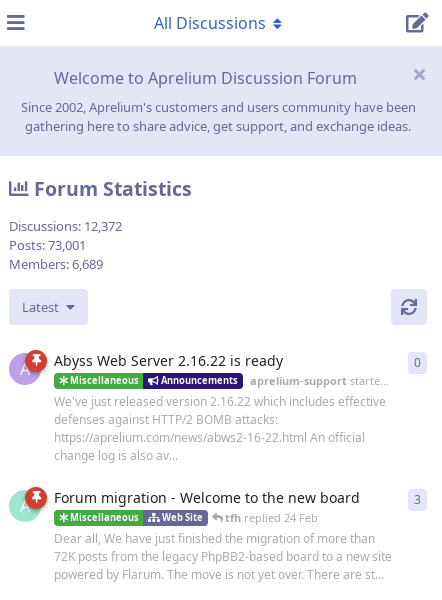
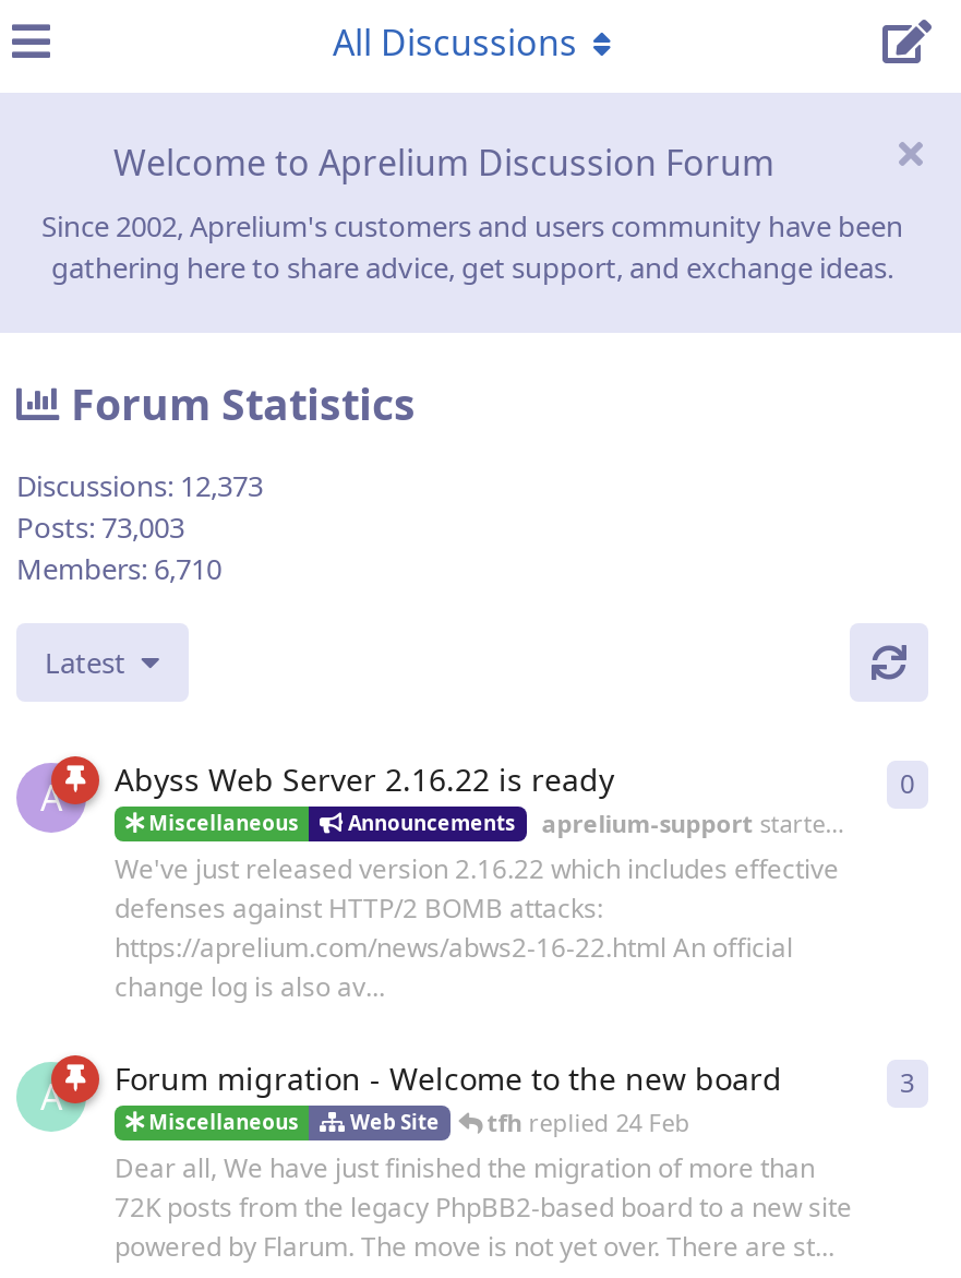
[9,217,122,235] Discussions: 12,372 -> [16,466,263,506] Discussions: 12,373
[9,236,86,254] Posts: 73,001 -> [16,508,184,547] Posts: 73,003
[9,255,103,273] Members: 6,689 -> [16,549,221,589] Members: 6,710

